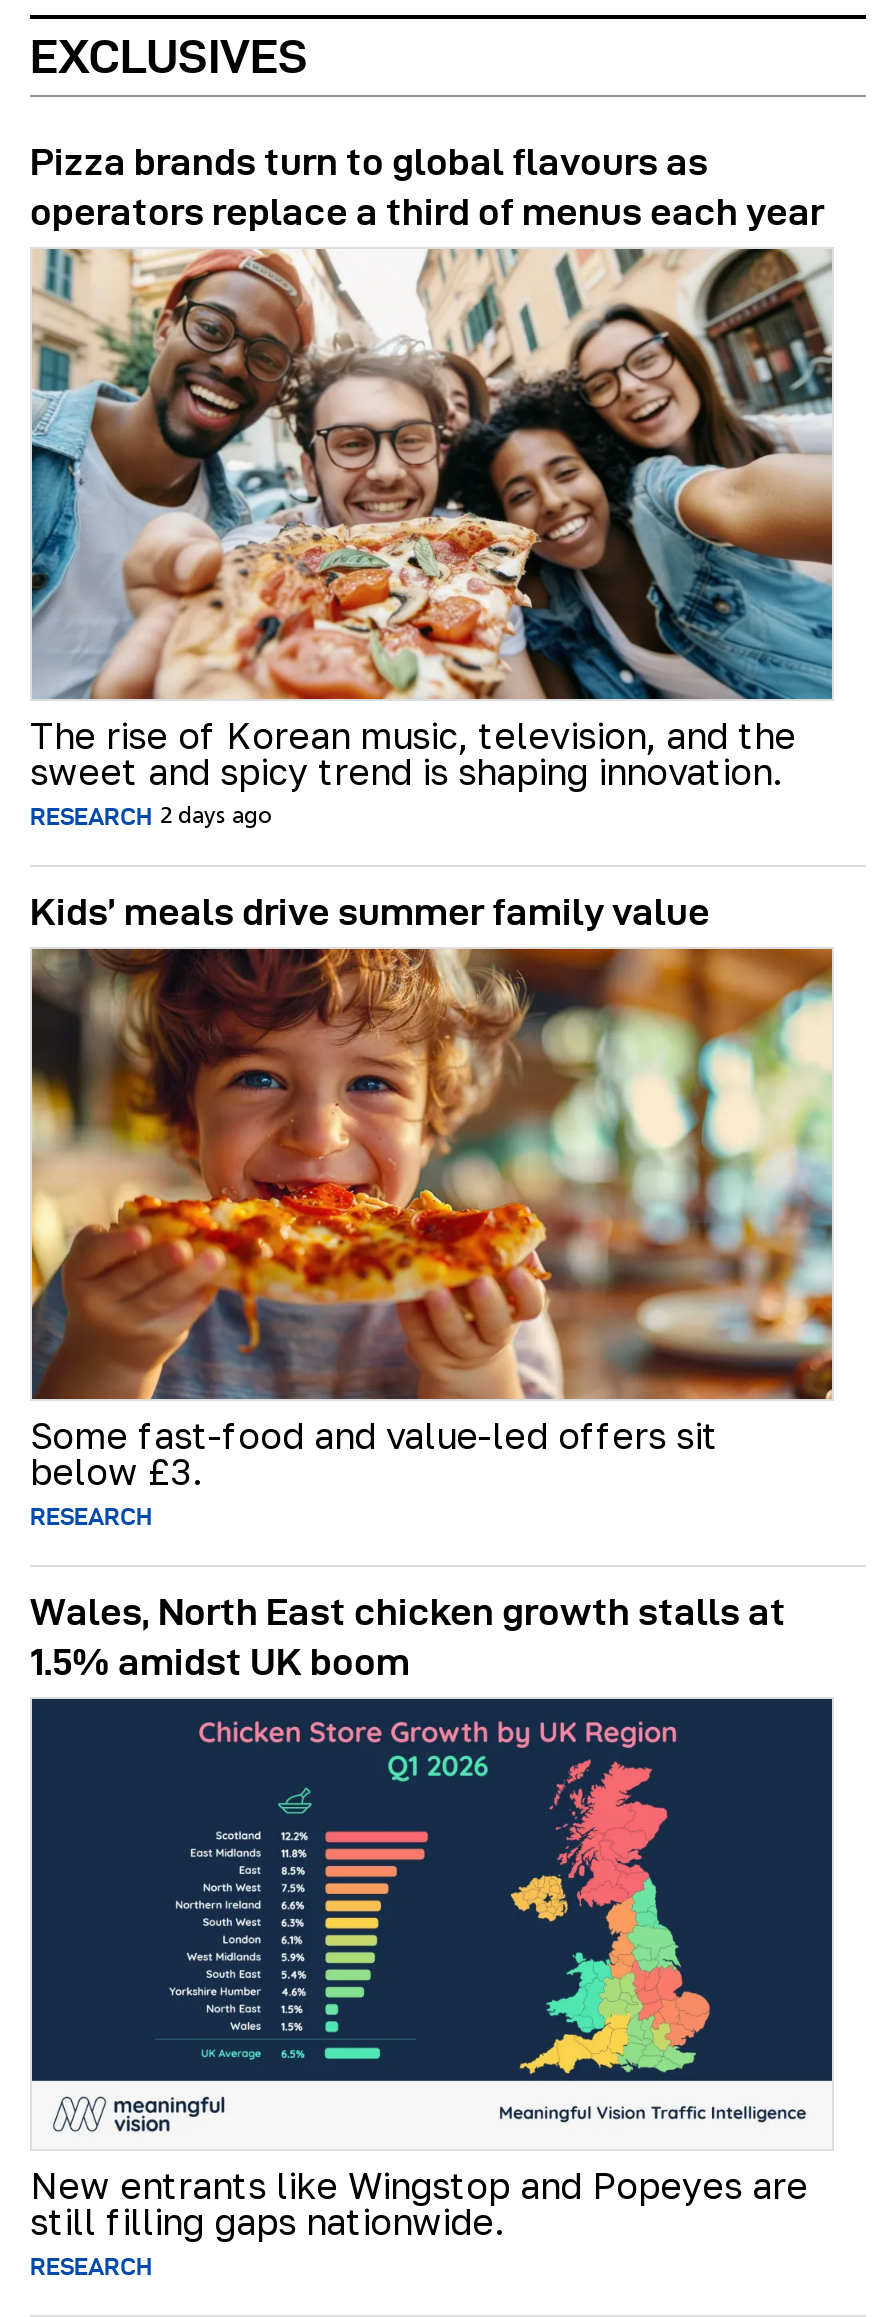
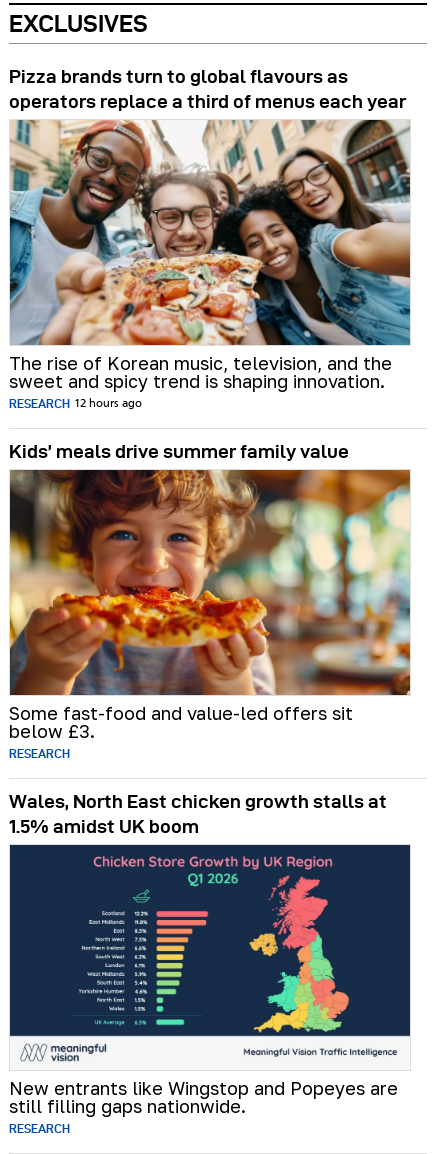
[30,803,272,829] RESEARCH 2 days ago -> [9,397,142,410] RESEARCH 12 hours ago

